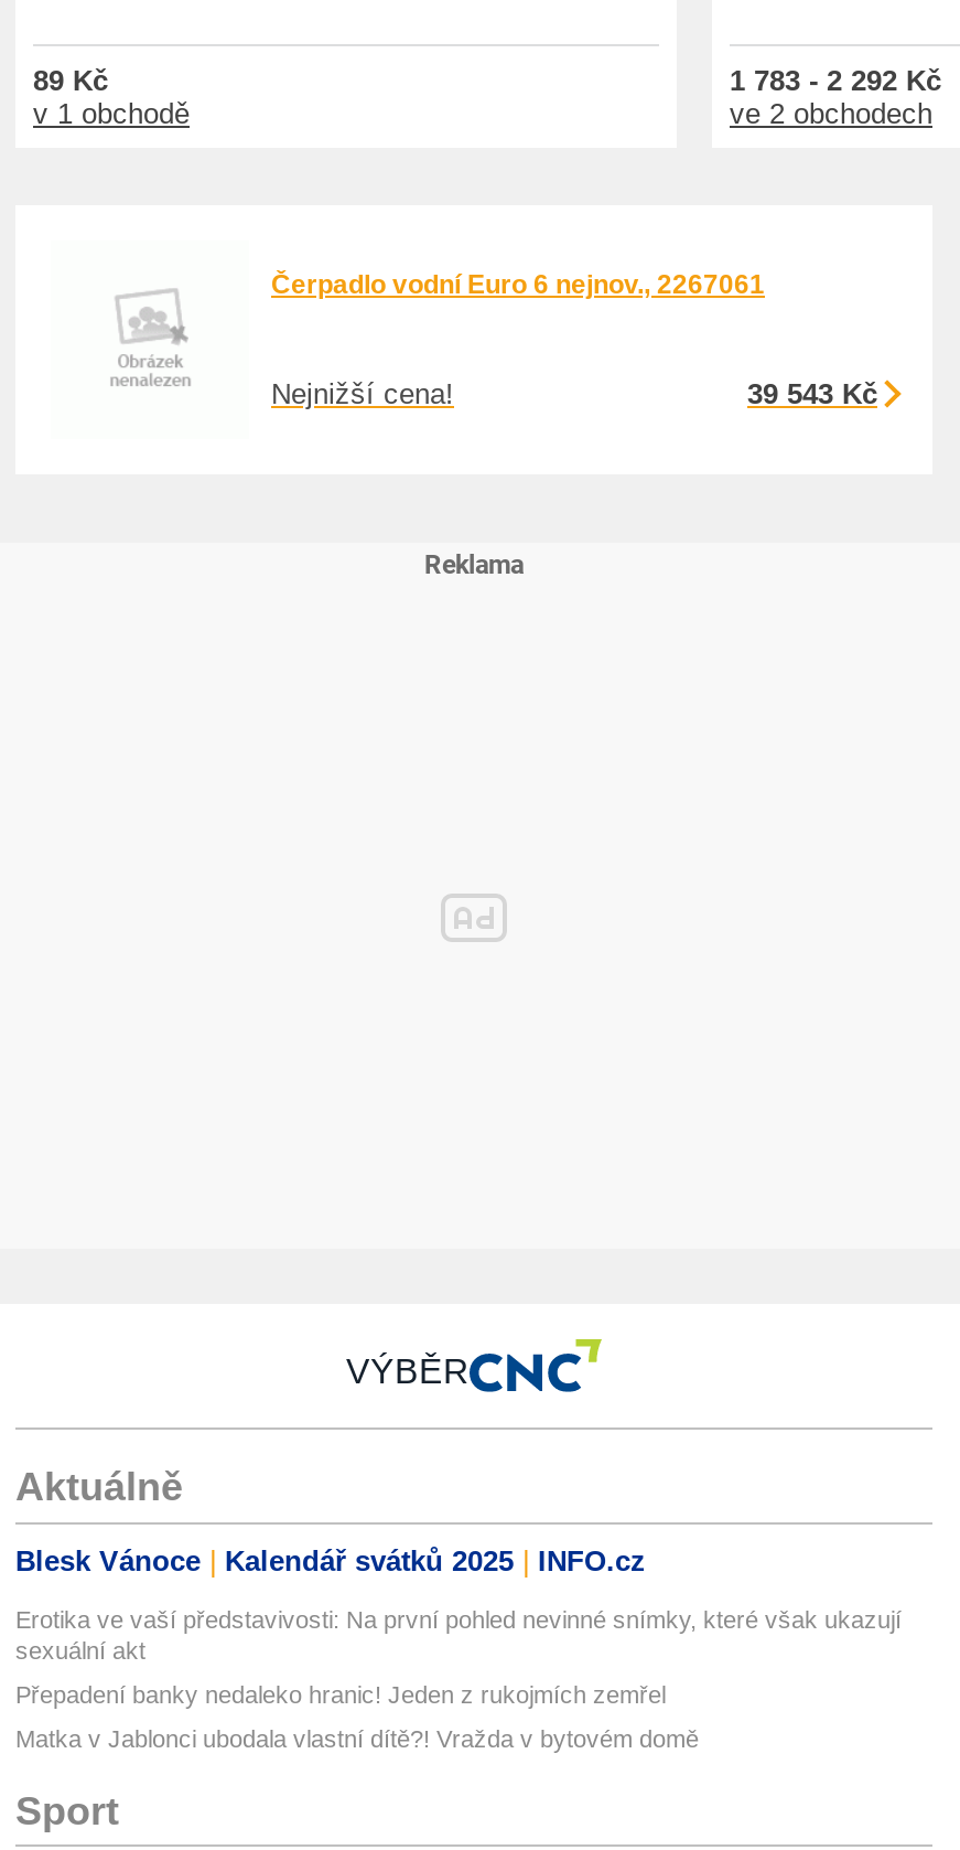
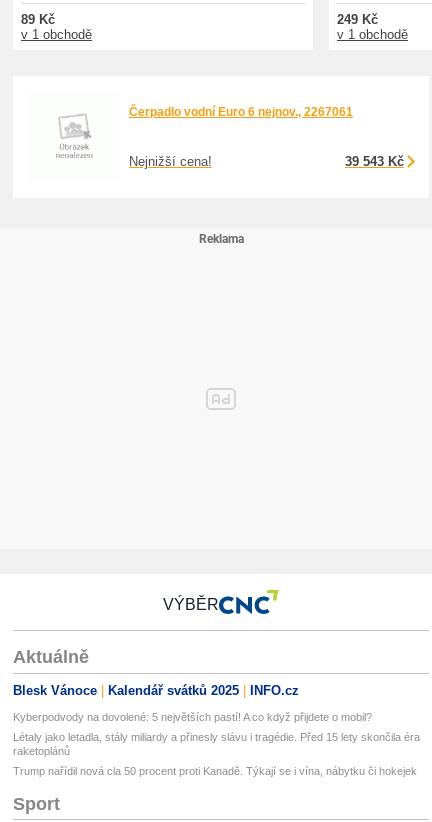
[730,64,941,130] 1 783 - 2 292 Kč | ve 2 obchodech -> [337,12,408,42] 249 Kč | v 1 obchodě
[15,1606,902,1663] Erotika ve vaší představivosti: Na první pohled nevinné snímky, které však ukazují | sexuální akt -> [13,711,372,723] Kyberpodvody na dovolené: 5 největších pastí! A co když přijdete o mobil?
[15,1681,666,1707] Přepadení banky nedaleko hranic! Jeden z rukojmích zemřel -> [13,731,420,757] Létaly jako letadla, stály miliardy a přinesly slávu i tragédie. Před 15 lety skončila éra | raketoplánů
[15,1725,699,1752] Matka v Jablonci ubodala vlastní dítě?! Vražda v bytovém domě -> [13,765,417,777] Trump nařídil nová cla 50 procent proti Kanadě. Týkají se i vína, nábytku či hokejek

